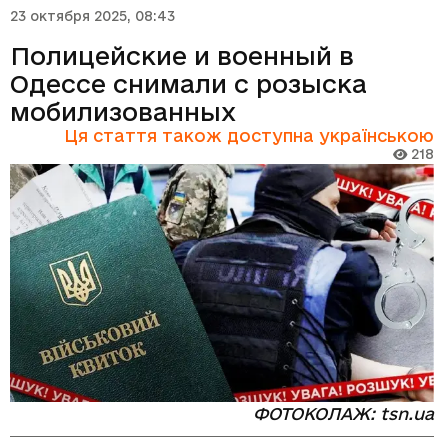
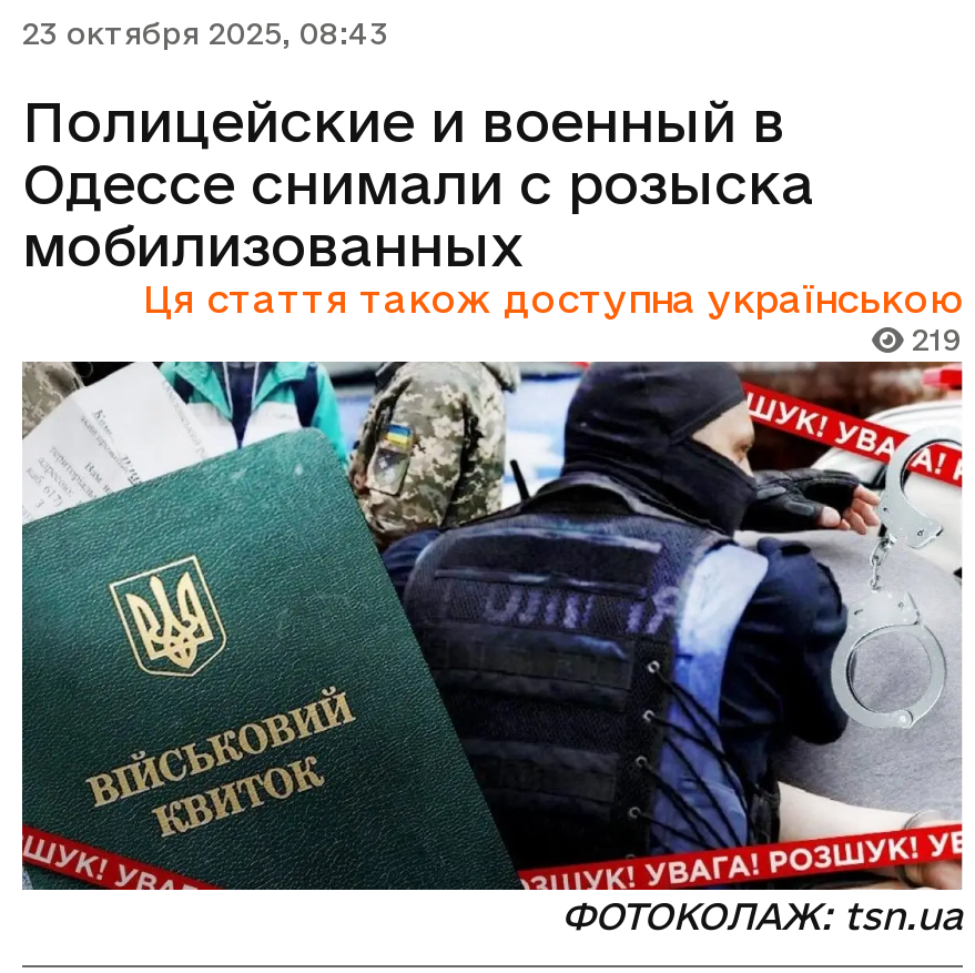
[407,146,434,162] 218 -> [903,322,963,358] 219

